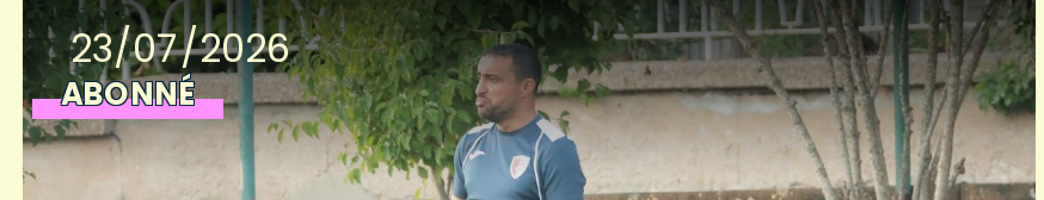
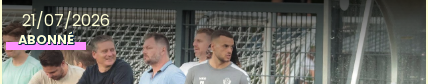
[70,21,290,76] 23/07/2026 -> [22,9,110,32] 21/07/2026

